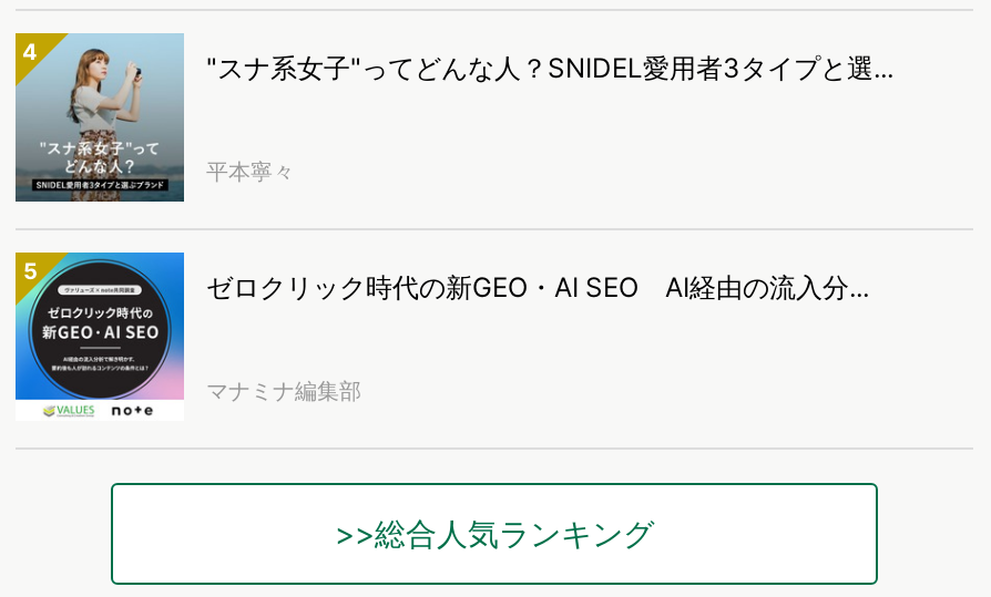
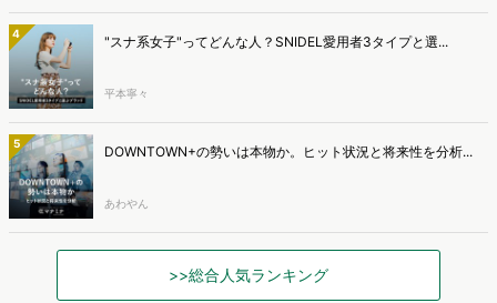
[13,250,869,421] [image] | ゼロクリック時代の新GEO・AI SEO AI経由の流入分... -> [8,134,473,220] [image] | DOWNTOWN+の勢いは本物か。ヒット状況と将来性を分析...
[206,377,361,404] マナミナ編集部 -> [104,197,149,210] あわやん

